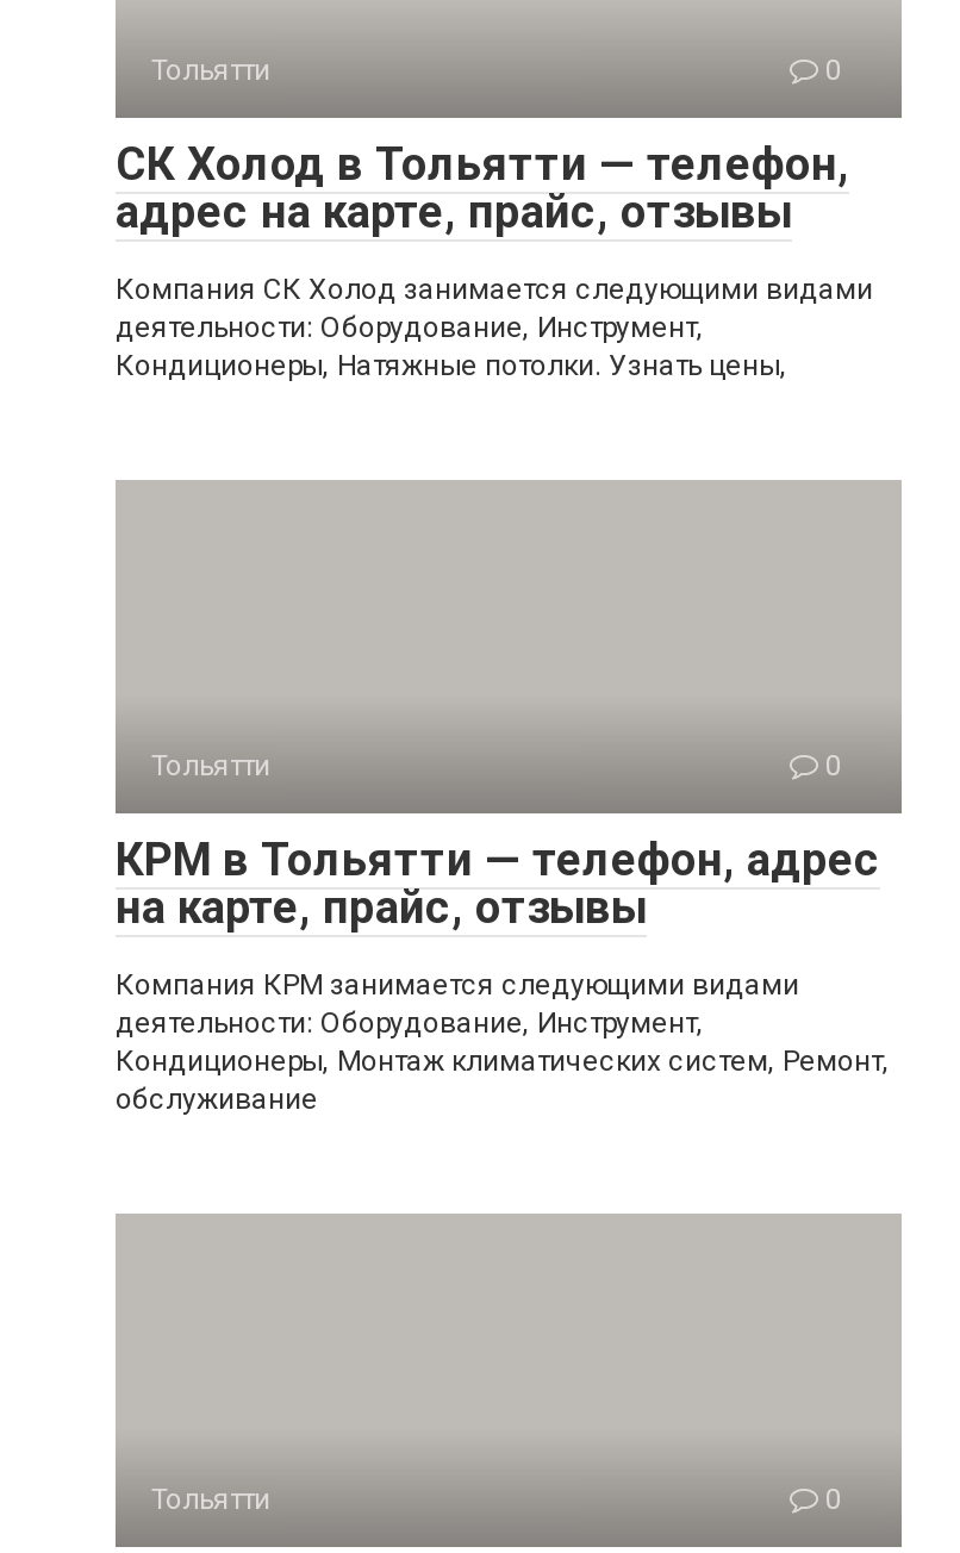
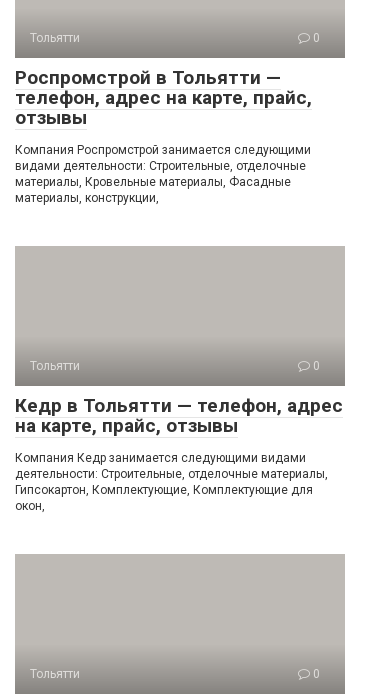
[116,137,849,239] СК Холод в Тольятти — телефон, | адрес на карте, прайс, отзывы -> [15,66,312,129] Роспромстрой в Тольятти — | телефон, адрес на карте, прайс, | отзывы
[116,273,873,382] Компания СК Холод занимается следующими видами | деятельности: Оборудование, Инструмент, | Кондиционеры, Натяжные потолки. Узнать цены, -> [15,143,311,205] Компания Роспромстрой занимается следующими | видами деятельности: Строительные, отделочные | материалы, Кровельные материалы, Фасадные | материалы, конструкции,
[116,832,880,887] КРМ в Тольятти — телефон, адрес -> [15,394,343,417] Кедр в Тольятти — телефон, адрес
[116,968,890,1116] Компания КРМ занимается следующими видами | деятельности: Оборудование, Инструмент, | Кондиционеры, Монтаж климатических систем, Ремонт, | обслуживание -> [15,451,328,513] Компания Кедр занимается следующими видами | деятельности: Строительные, отделочные материалы, | Гипсокартон, Комплектующие, Комплектующие для | окон,

